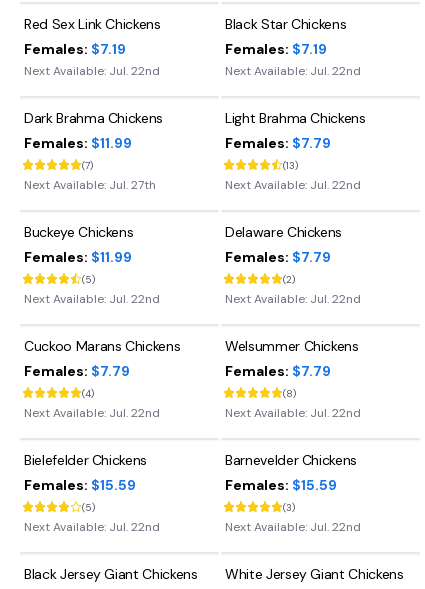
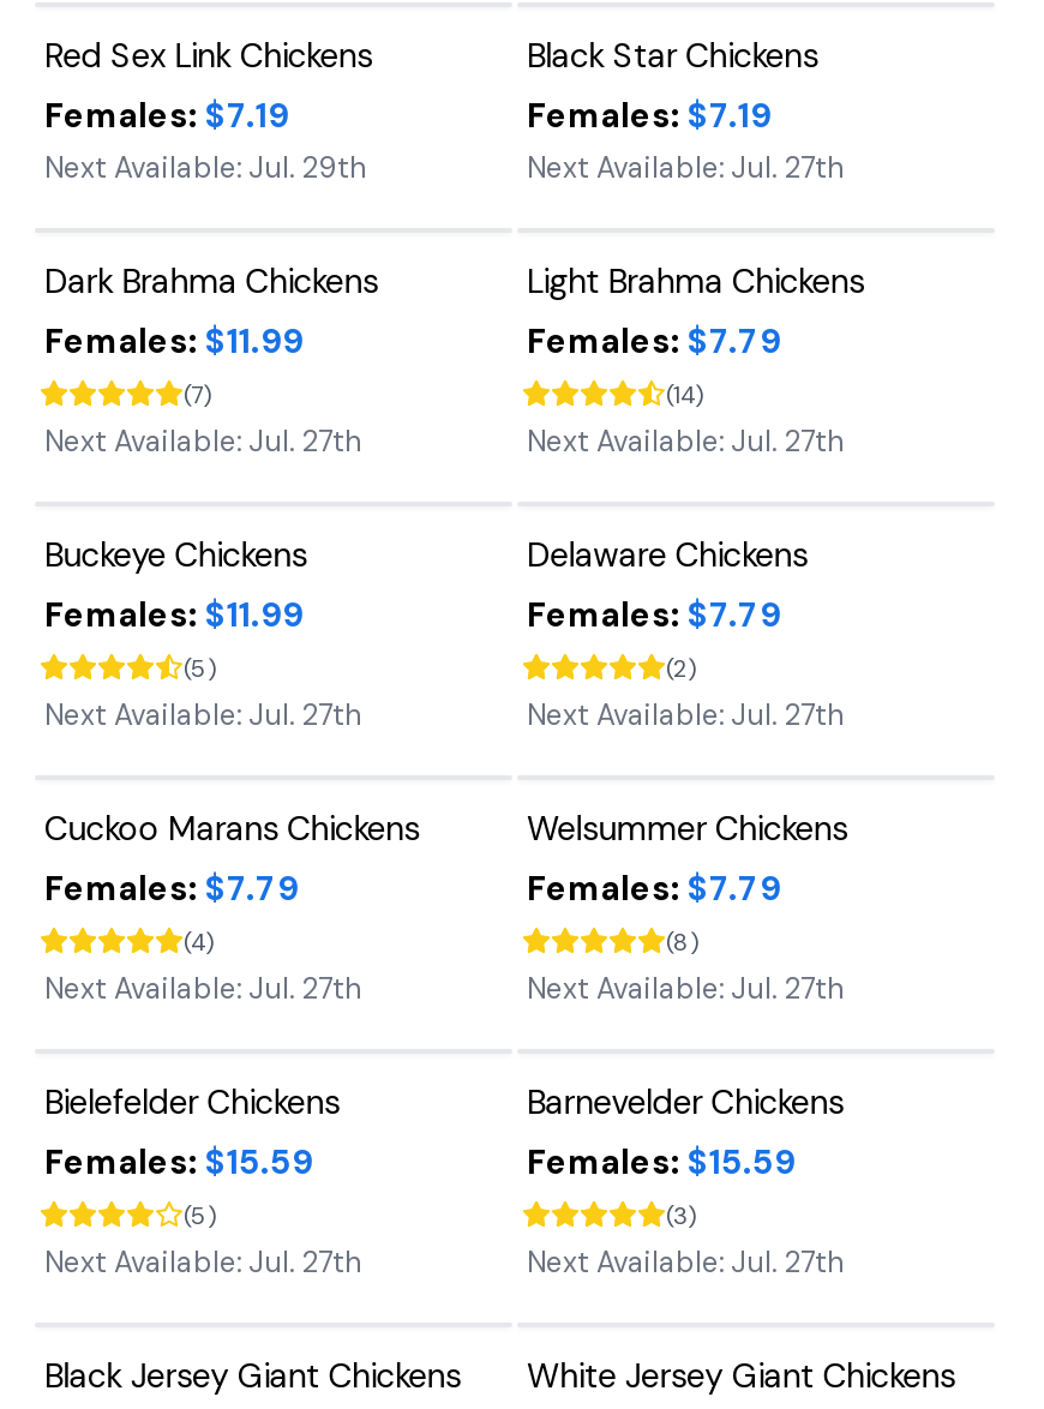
[24,63,160,79] Next Available: Jul. 22nd -> [44,149,366,187] Next Available: Jul. 29th
[225,63,361,79] Next Available: Jul. 22nd -> [527,149,844,187] Next Available: Jul. 27th
[283,158,298,171] (13) -> [666,378,702,409] (14)
[225,177,361,193] Next Available: Jul. 22nd -> [527,422,844,461] Next Available: Jul. 27th
[24,291,160,307] Next Available: Jul. 22nd -> [44,696,361,735] Next Available: Jul. 27th
[225,291,361,307] Next Available: Jul. 22nd -> [527,696,844,735] Next Available: Jul. 27th
[24,405,160,421] Next Available: Jul. 22nd -> [44,970,361,1008] Next Available: Jul. 27th
[225,405,361,421] Next Available: Jul. 22nd -> [527,970,844,1008] Next Available: Jul. 27th
[24,519,160,535] Next Available: Jul. 22nd -> [44,1243,361,1282] Next Available: Jul. 27th
[225,519,361,535] Next Available: Jul. 22nd -> [527,1243,844,1282] Next Available: Jul. 27th

